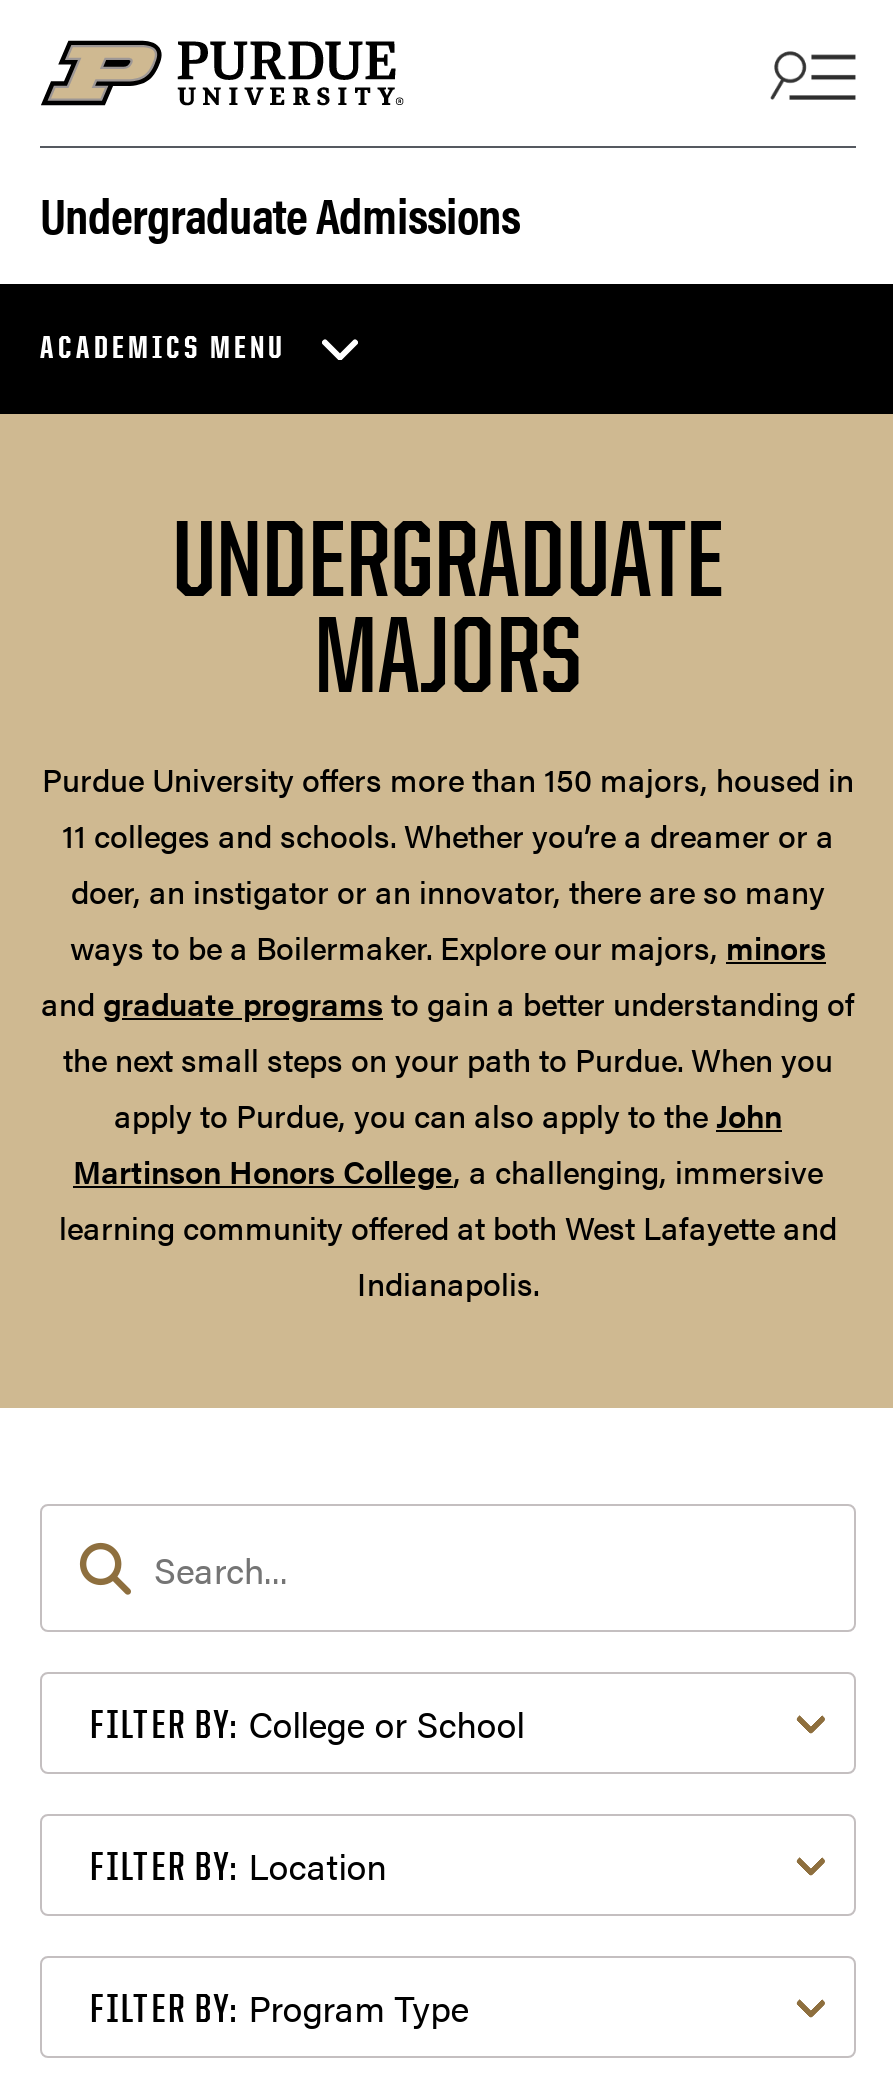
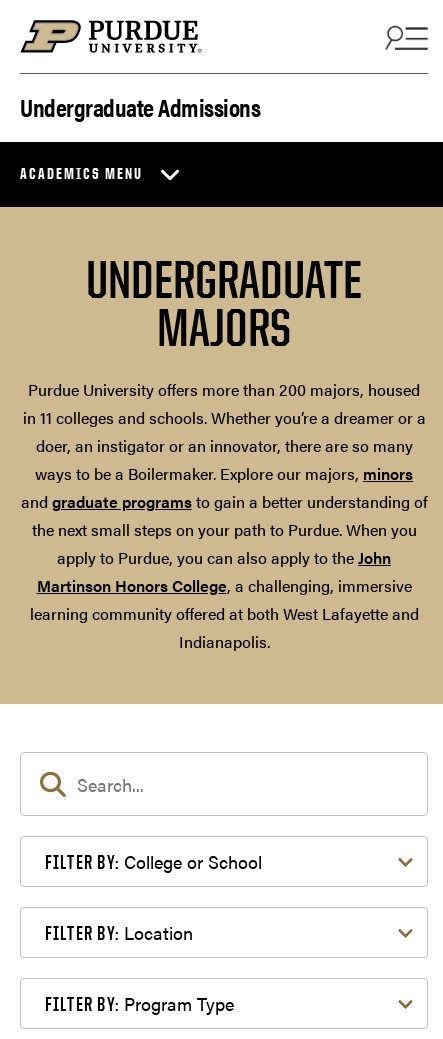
[42,756,854,858] Purdue University offers more than 150 majors, housed in | 11 colleges and schools. Whether you’re a dreamer or a -> [22,378,425,429] Purdue University offers more than 200 majors, housed | in 11 colleges and schools. Whether you’re a dreamer or a

